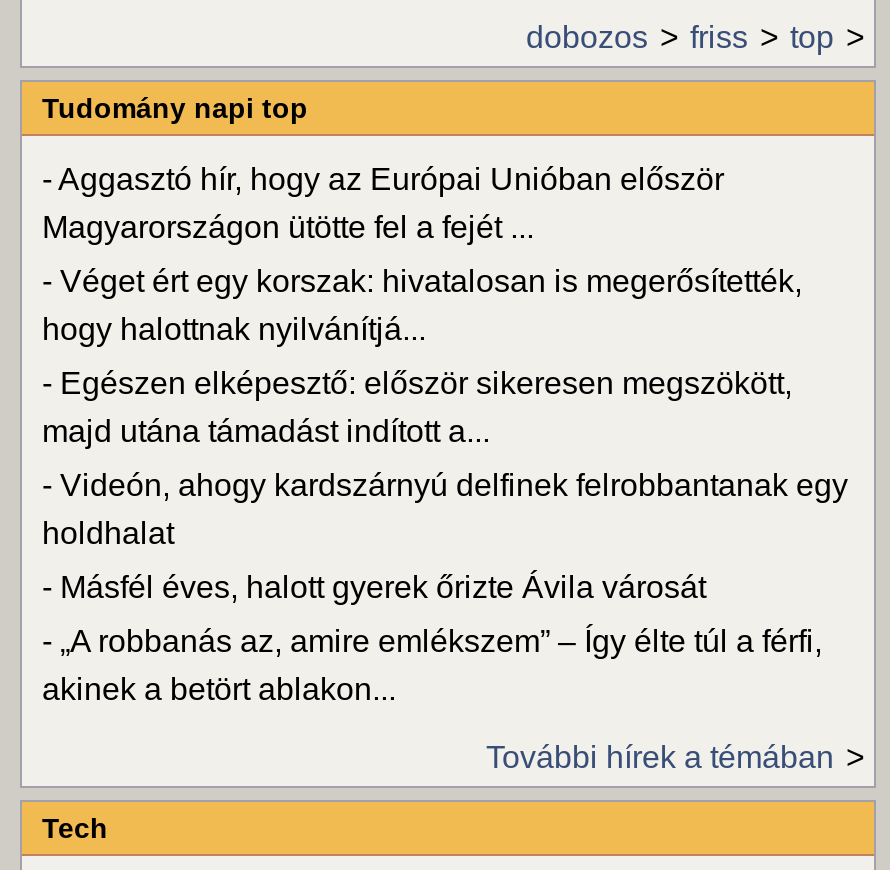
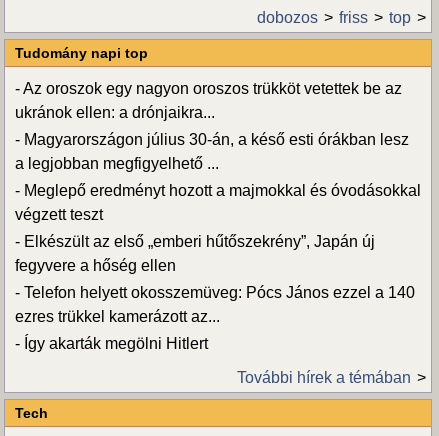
[42,162,724,244] - Aggasztó hír, hogy az Európai Unióban először | Magyarországon ütötte fel a fejét ... -> [15,80,402,121] - Az oroszok egy nagyon oroszos trükköt vetettek be az | ukránok ellen: a drónjaikra...
[42,264,802,346] - Véget ért egy korszak: hivatalosan is megerősítették, | hogy halottnak nyilvánítjá... -> [15,131,409,172] - Magyarországon július 30-án, a késő esti órákban lesz | a legjobban megfigyelhető ...
[42,366,792,448] - Egészen elképesztő: először sikeresen megszökött, | majd utána támadást indított a... -> [15,182,421,223] - Meglepő eredményt hozott a majmokkal és óvodásokkal | végzett teszt
[42,468,848,550] - Videón, ahogy kardszárnyú delfinek felrobbantanak egy | holdhalat -> [15,233,375,274] - Elkészült az első „emberi hűtőszekrény”, Japán új | fegyvere a hőség ellen
[42,570,706,604] - Másfél éves, halott gyerek őrizte Ávila városát -> [15,284,415,325] - Telefon helyett okosszemüveg: Pócs János ezzel a 140 | ezres trükkel kamerázott az...
[42,624,822,706] - „A robbanás az, amire emlékszem” – Így élte túl a férfi, | akinek a betört ablakon... -> [15,335,208,352] - Így akarták megölni Hitlert

